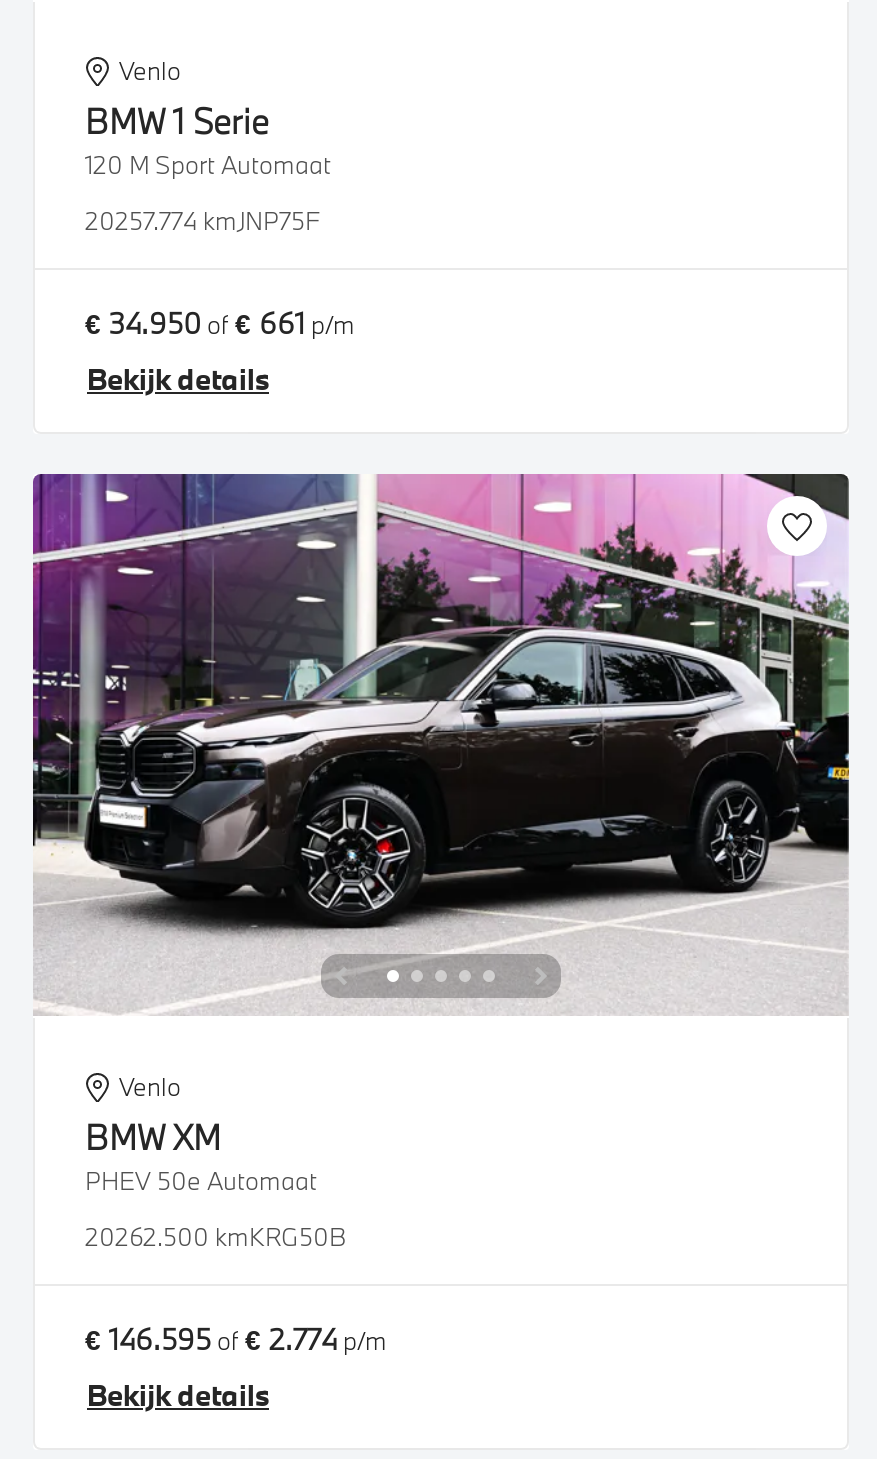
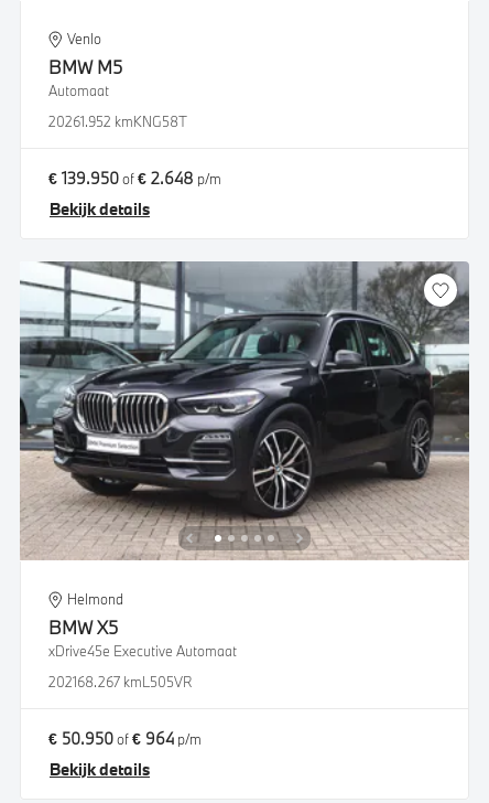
[85,100,331,180] BMW 1 Serie | 120 M Sport Automaat -> [48,55,122,99] BMW M5 | Automaat
[85,204,321,236] 20257.774 km JNP75F -> [48,113,187,130] 20261.952 km KNG58T
[85,304,355,342] € 34.950 of € 661 p/m -> [48,168,221,189] € 139.950 of € 2.648 p/m
[31,472,851,1196] [image] | Venlo | BMW XM | PHEV 50e Automaat -> [19,260,470,660] [image] | Helmond | BMW X5 | xDrive45e Executive Automaat
[85,1220,347,1252] 20262.500 kmKRG50B -> [48,673,192,691] 202168.267 kmL505VR
[85,1320,387,1358] € 146.595 of € 2.774 p/m -> [48,728,202,749] € 50.950 of € 964 p/m

